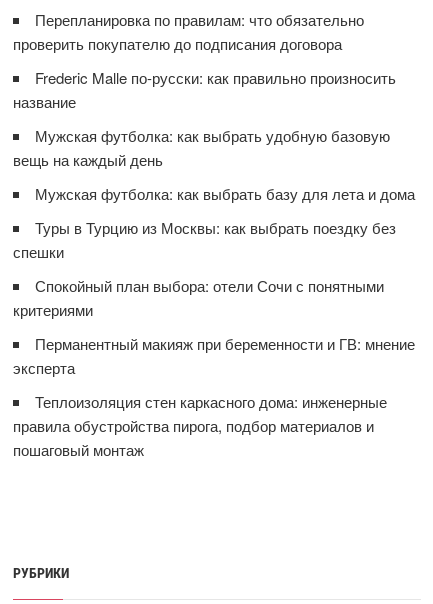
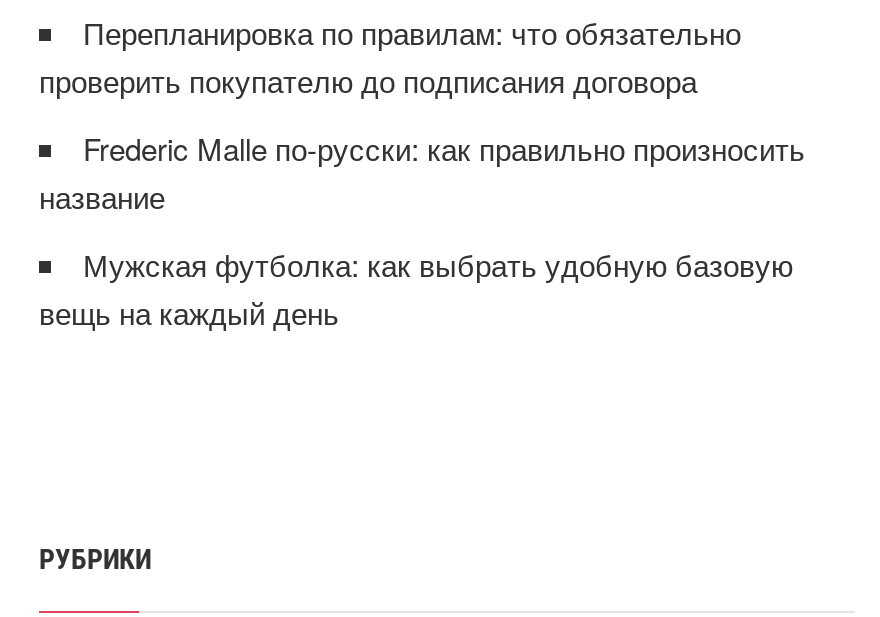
[13,183,415,460] Мужская футболка: как выбрать базу для лета и дома | Туры в Турцию из Москвы: как выбрать поездку без | спешки | Спокойный план выбора: отели Сочи с понятными | критериями | Перманентный макияж при беременности и ГВ: мнение | эксперта | Теплоизоляция стен каркасного дома: инженерные | правила обустройства пирога, подбор материалов и | пошаговый монтаж -> none

